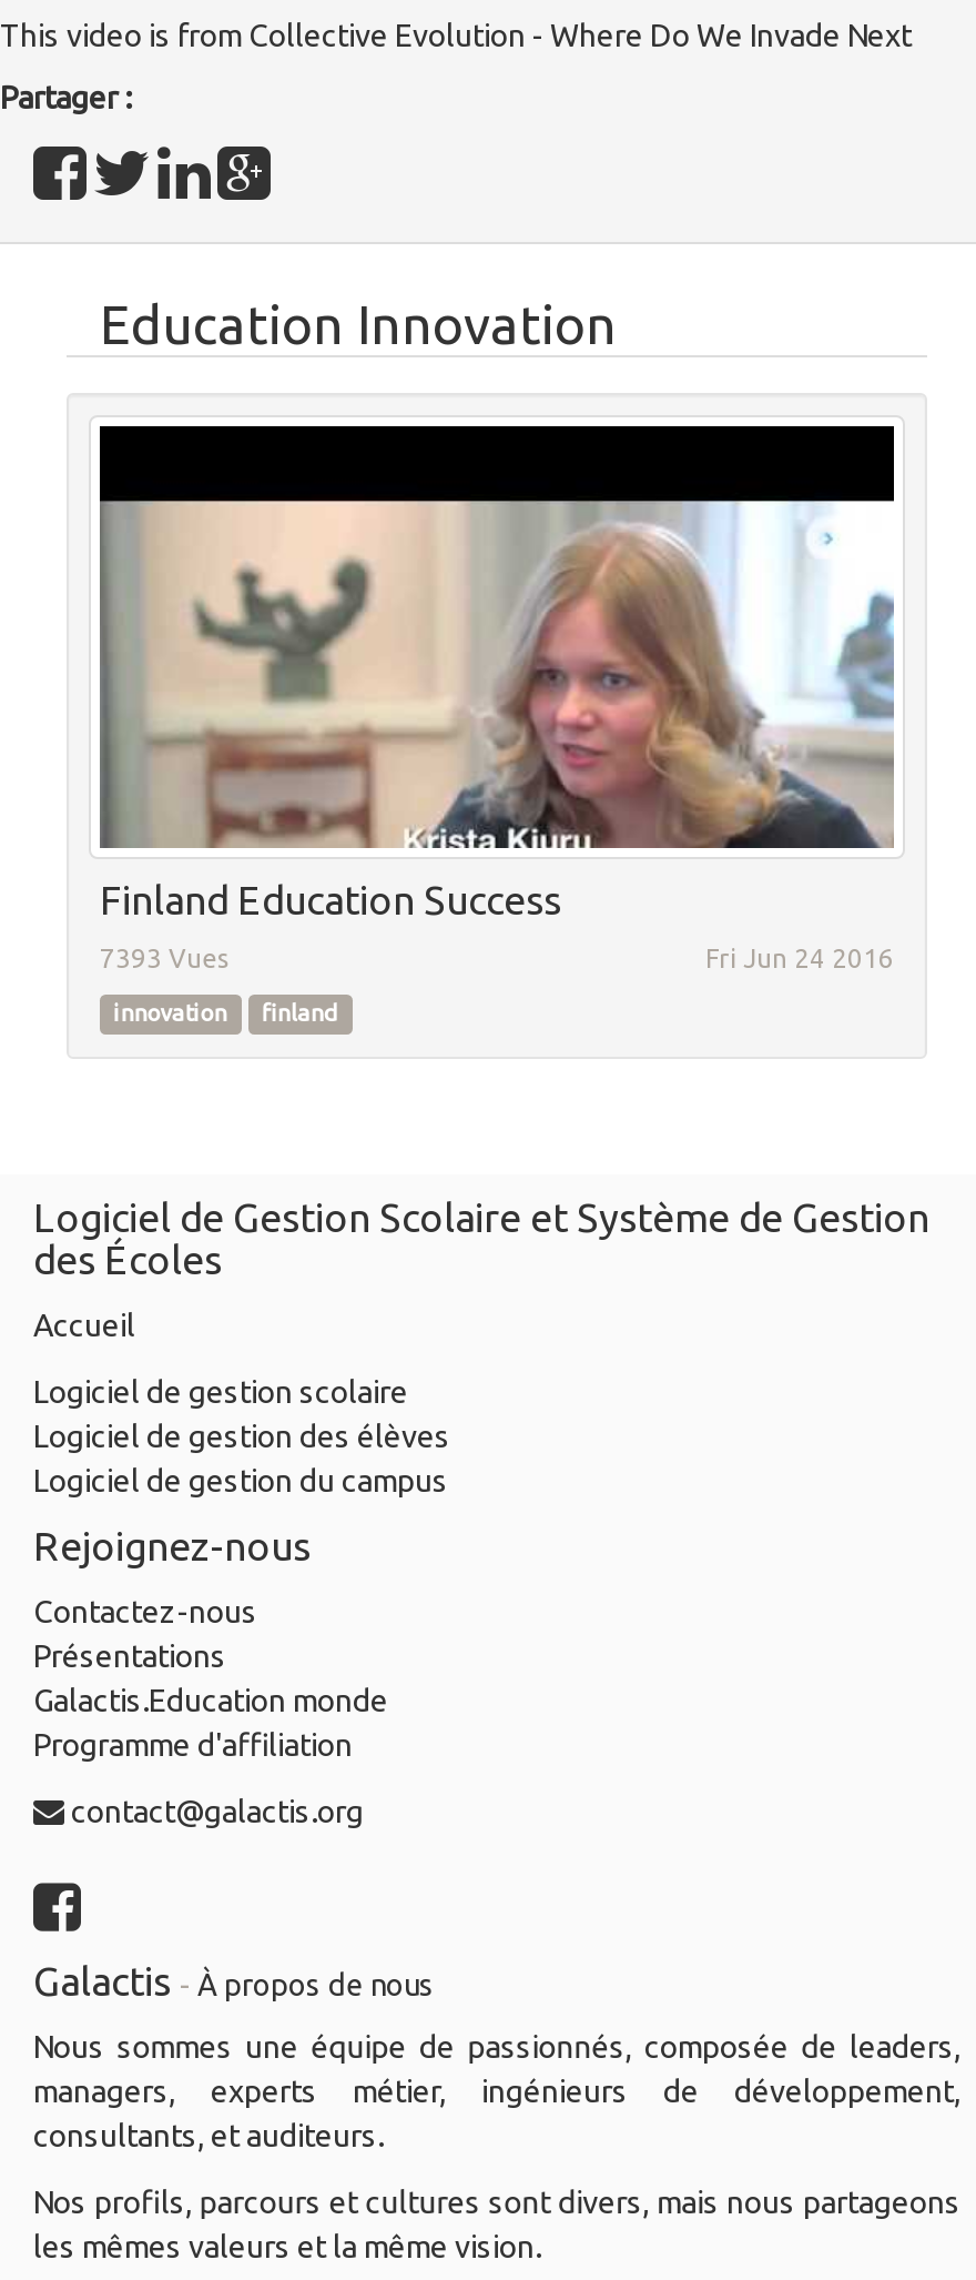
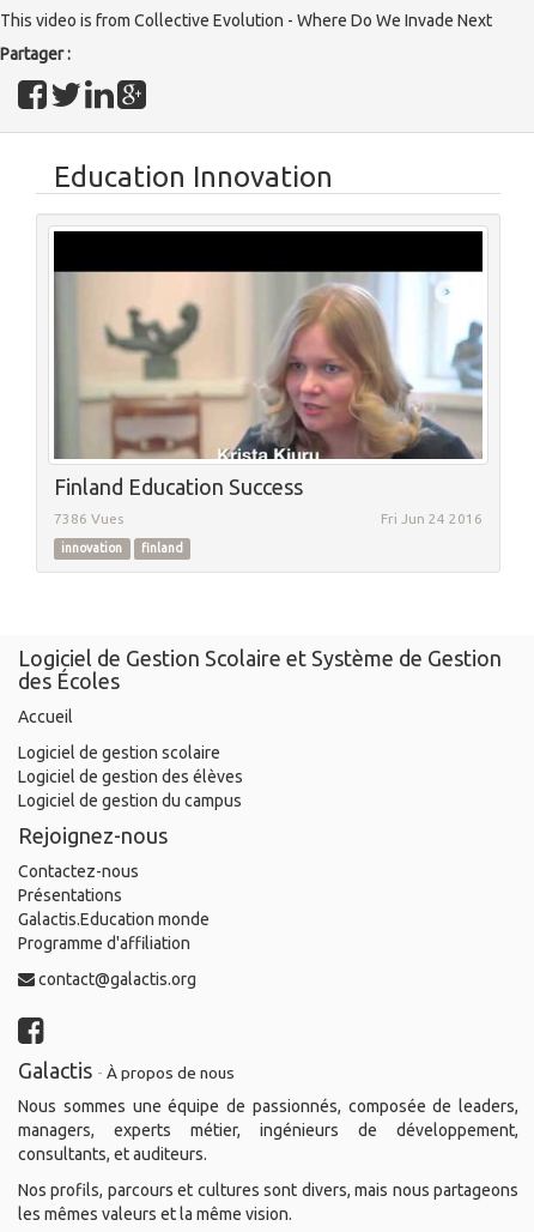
[100,944,228,973] 7393 Vues -> [54,511,123,527] 7386 Vues

